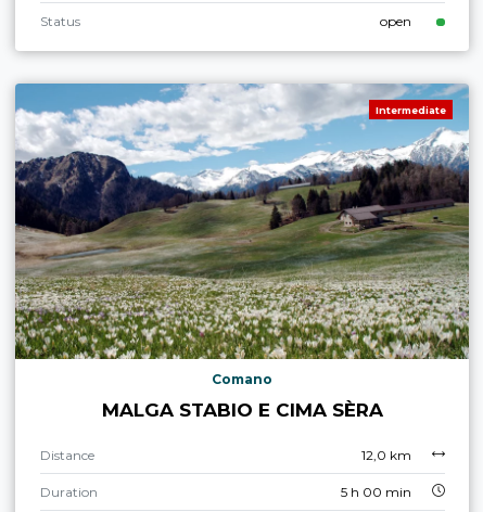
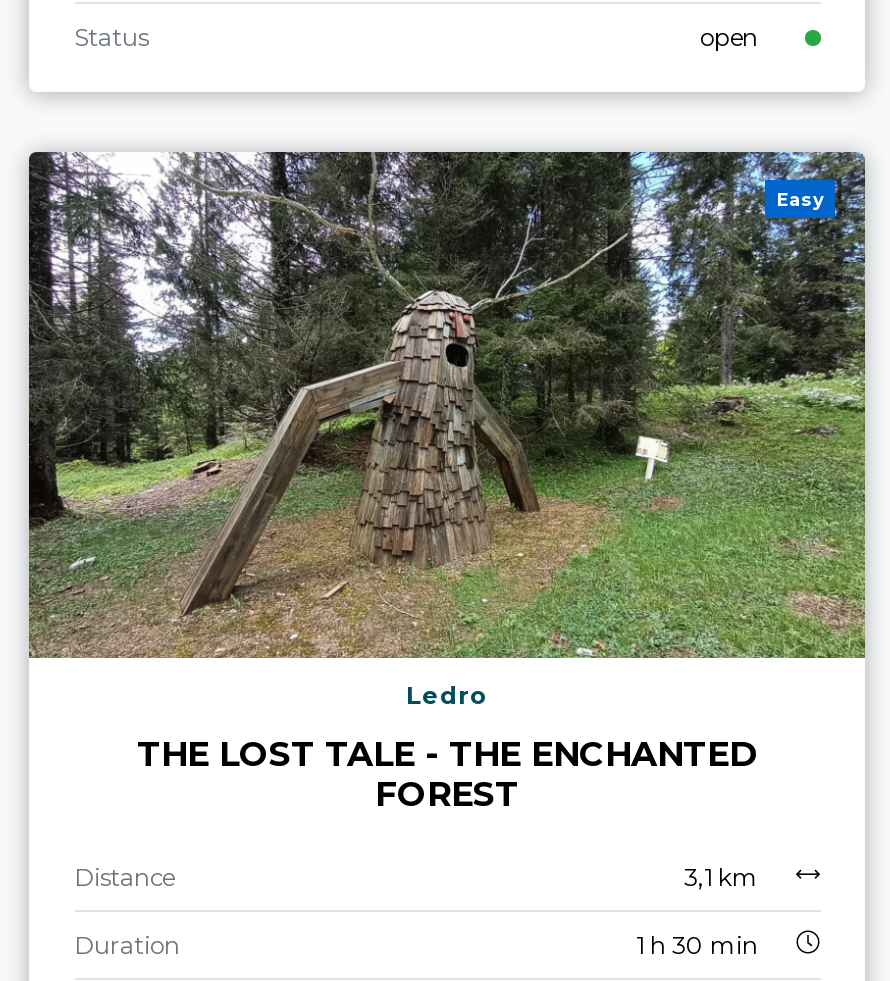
[14,82,469,359] [image] | Intermediate -> [27,149,867,659] [image] | Easy
[212,371,272,387] Comano -> [406,681,488,711] Ledro
[101,399,383,421] MALGA STABIO E CIMA SÈRA -> [137,733,757,813] THE LOST TALE - THE ENCHANTED | FOREST
[361,447,411,463] 12,0 km -> [684,861,758,891] 3,1 km
[340,484,411,500] 5 h 00 min -> [636,929,758,959] 1 h 30 min

